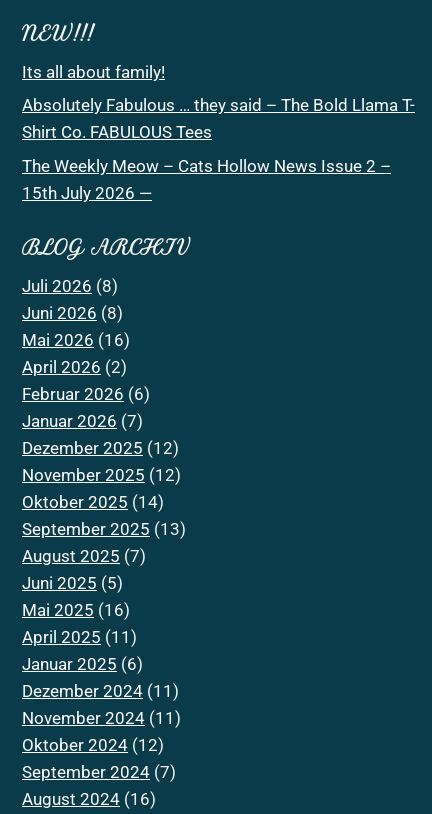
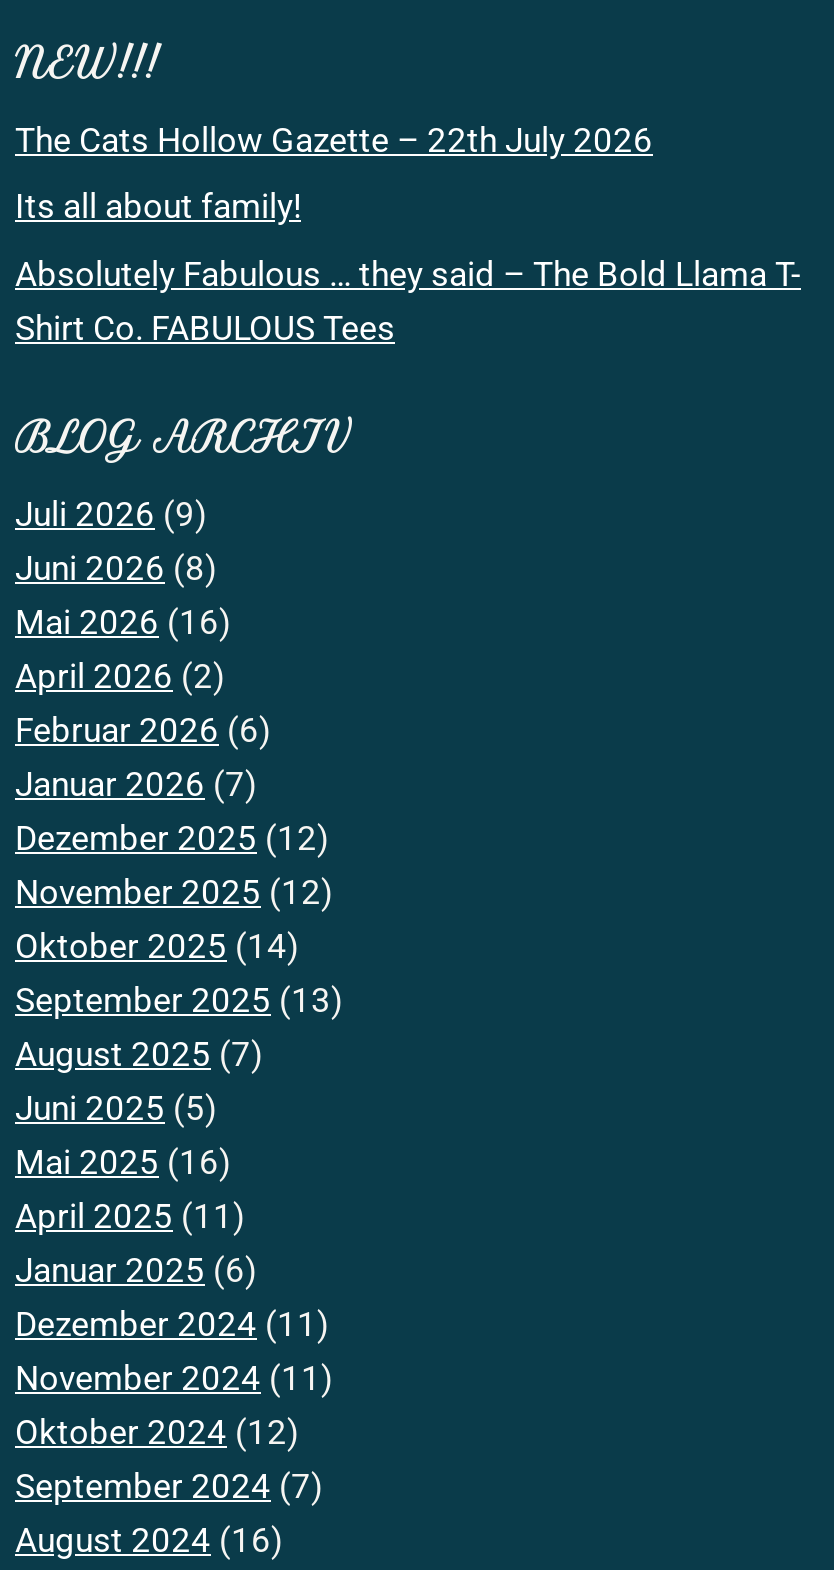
none -> [15,119,653,159] The Cats Hollow Gazette – 22th July 2026
moved [22,62,415,142] -> [15,187,801,348]: Its all about family! | Absolutely Fabulous … they said – The Bold Llama T- | Shirt Co. FABULOUS Tees
[22,156,391,203] The Weekly Meow – Cats Hollow News Issue 2 – | 15th July 2026 — -> none
[22,276,118,296] Juli 2026 (8) -> [15,494,207,534] Juli 2026 (9)

